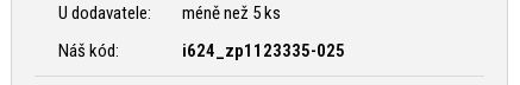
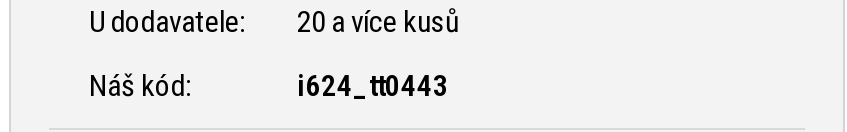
[58,2,281,24] U dodavatele: méně než 5 ks -> [89,4,459,40] U dodavatele: 20 a více kusů
[182,40,345,61] i624_zp1123335-025 -> [297,68,449,104] i624_tt0443

